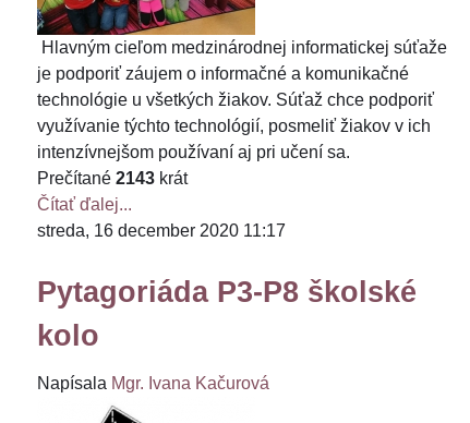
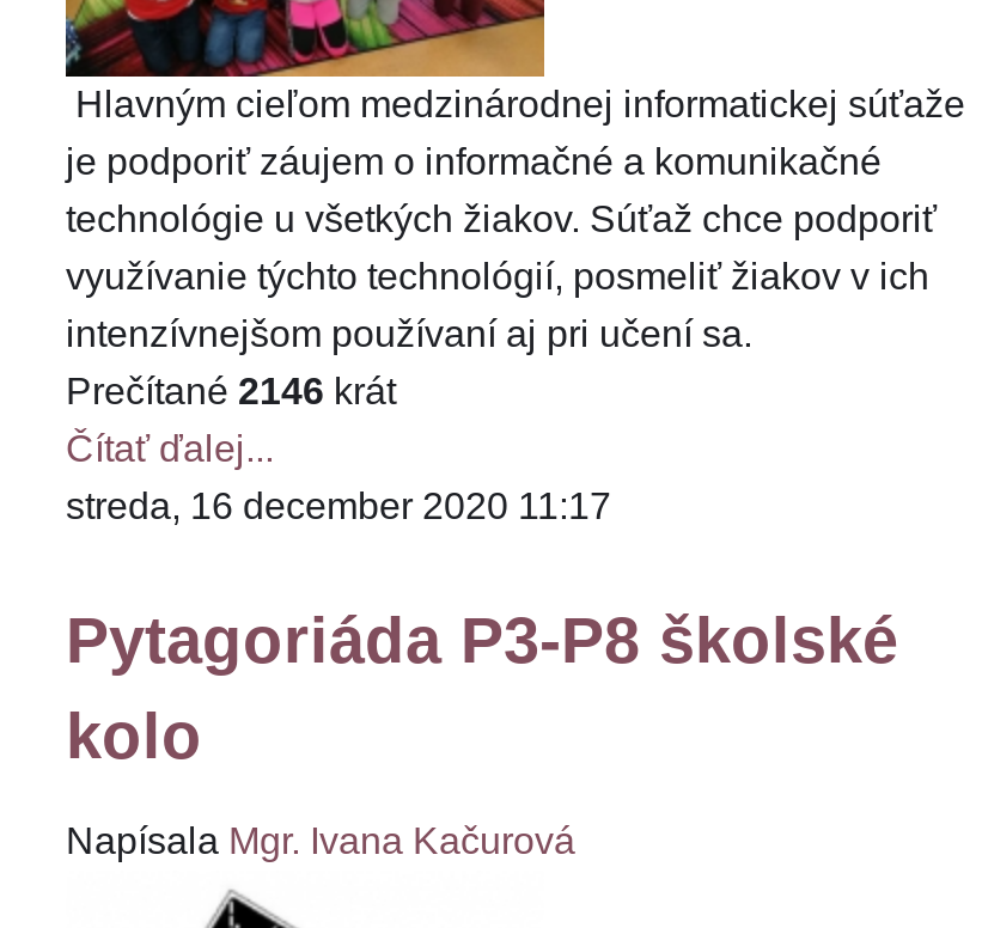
[37,169,188,188] Prečítané 2143 krát -> [66,371,396,412] Prečítané 2146 krát

